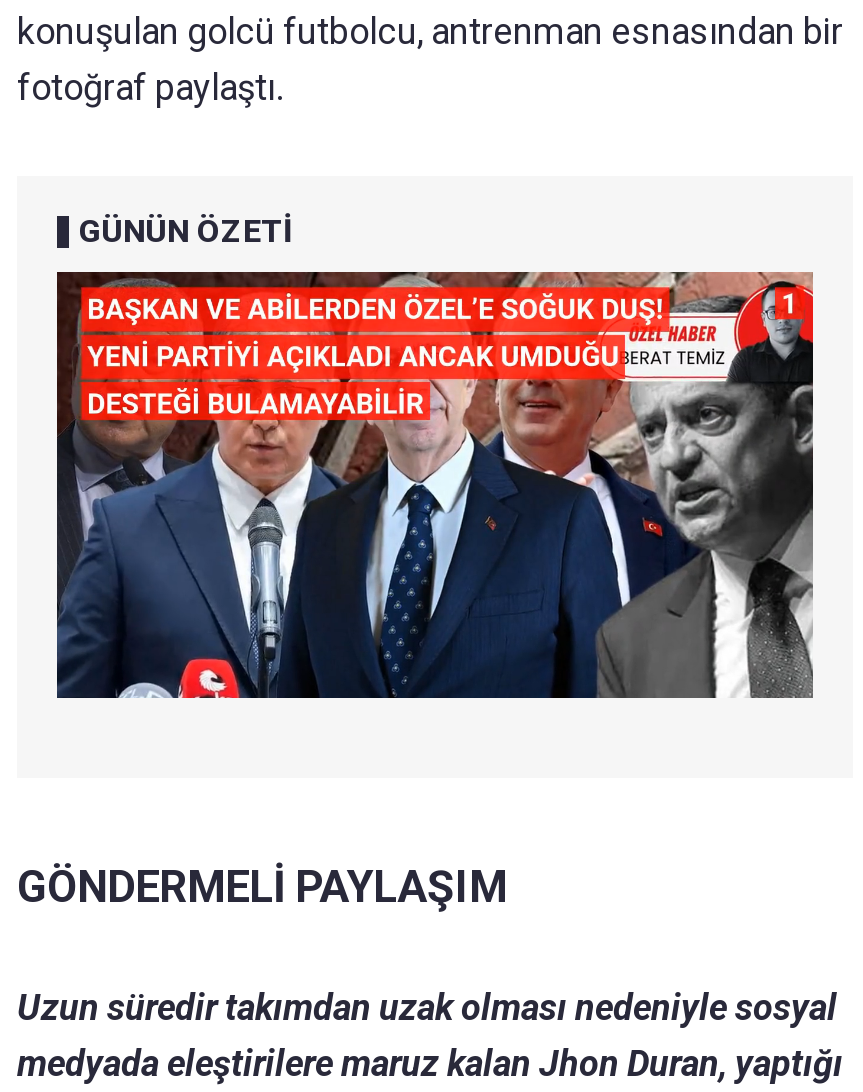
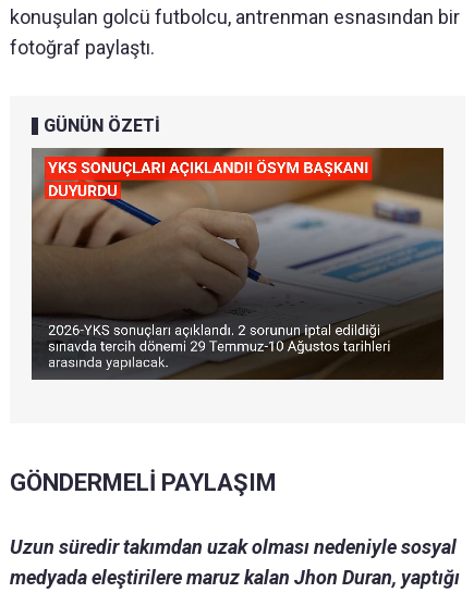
[57,270,815,700] [image] -> [32,148,445,381] [image]

